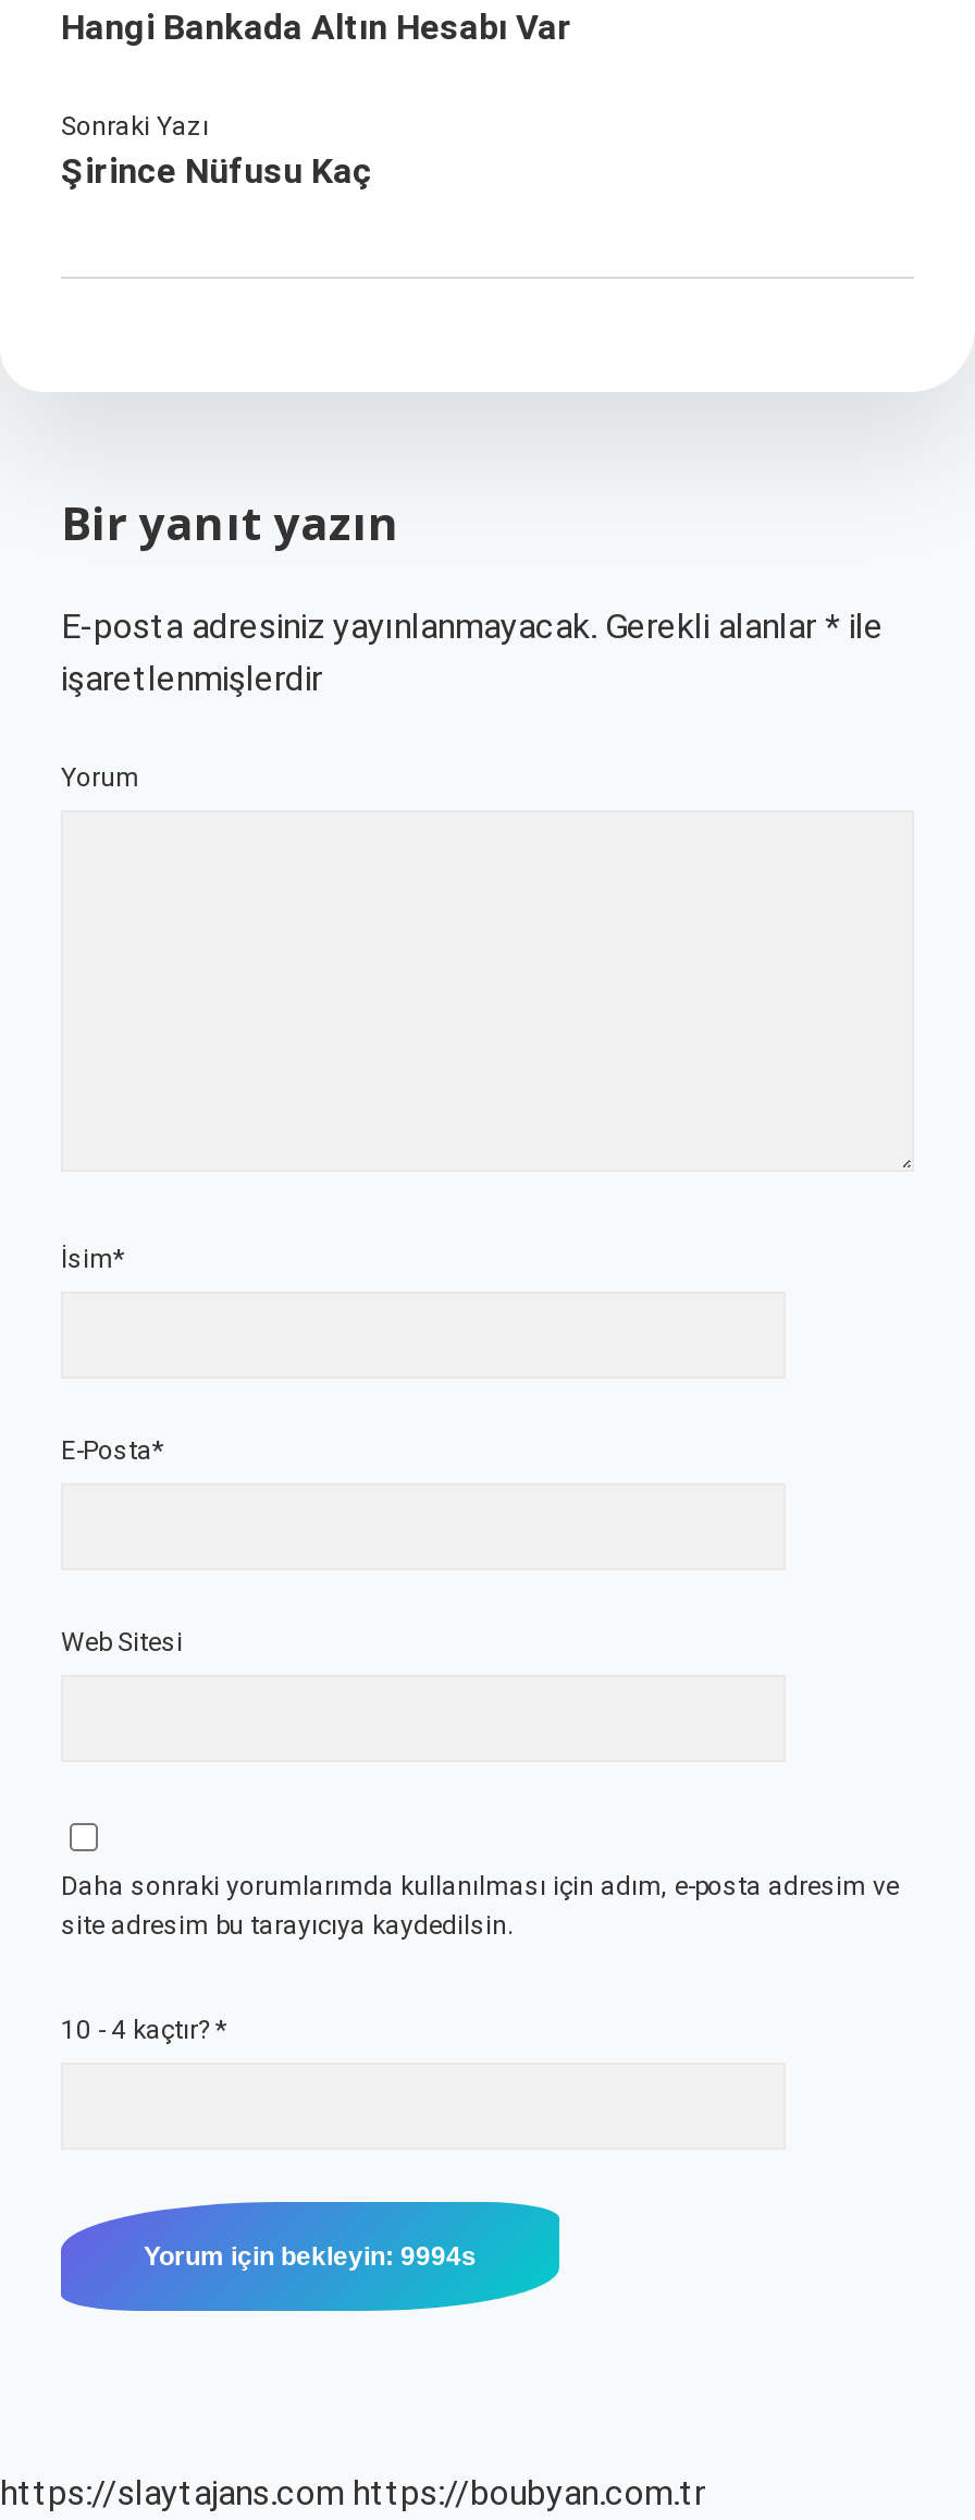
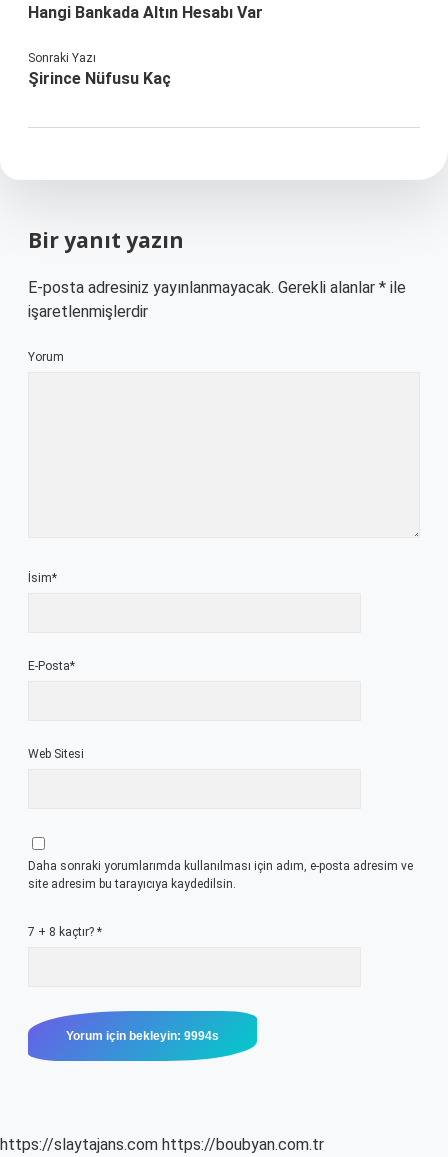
[61,2015,226,2045] 10 - 4 kaçtır? * -> [28,925,102,939] 7 + 8 kaçtır? *

